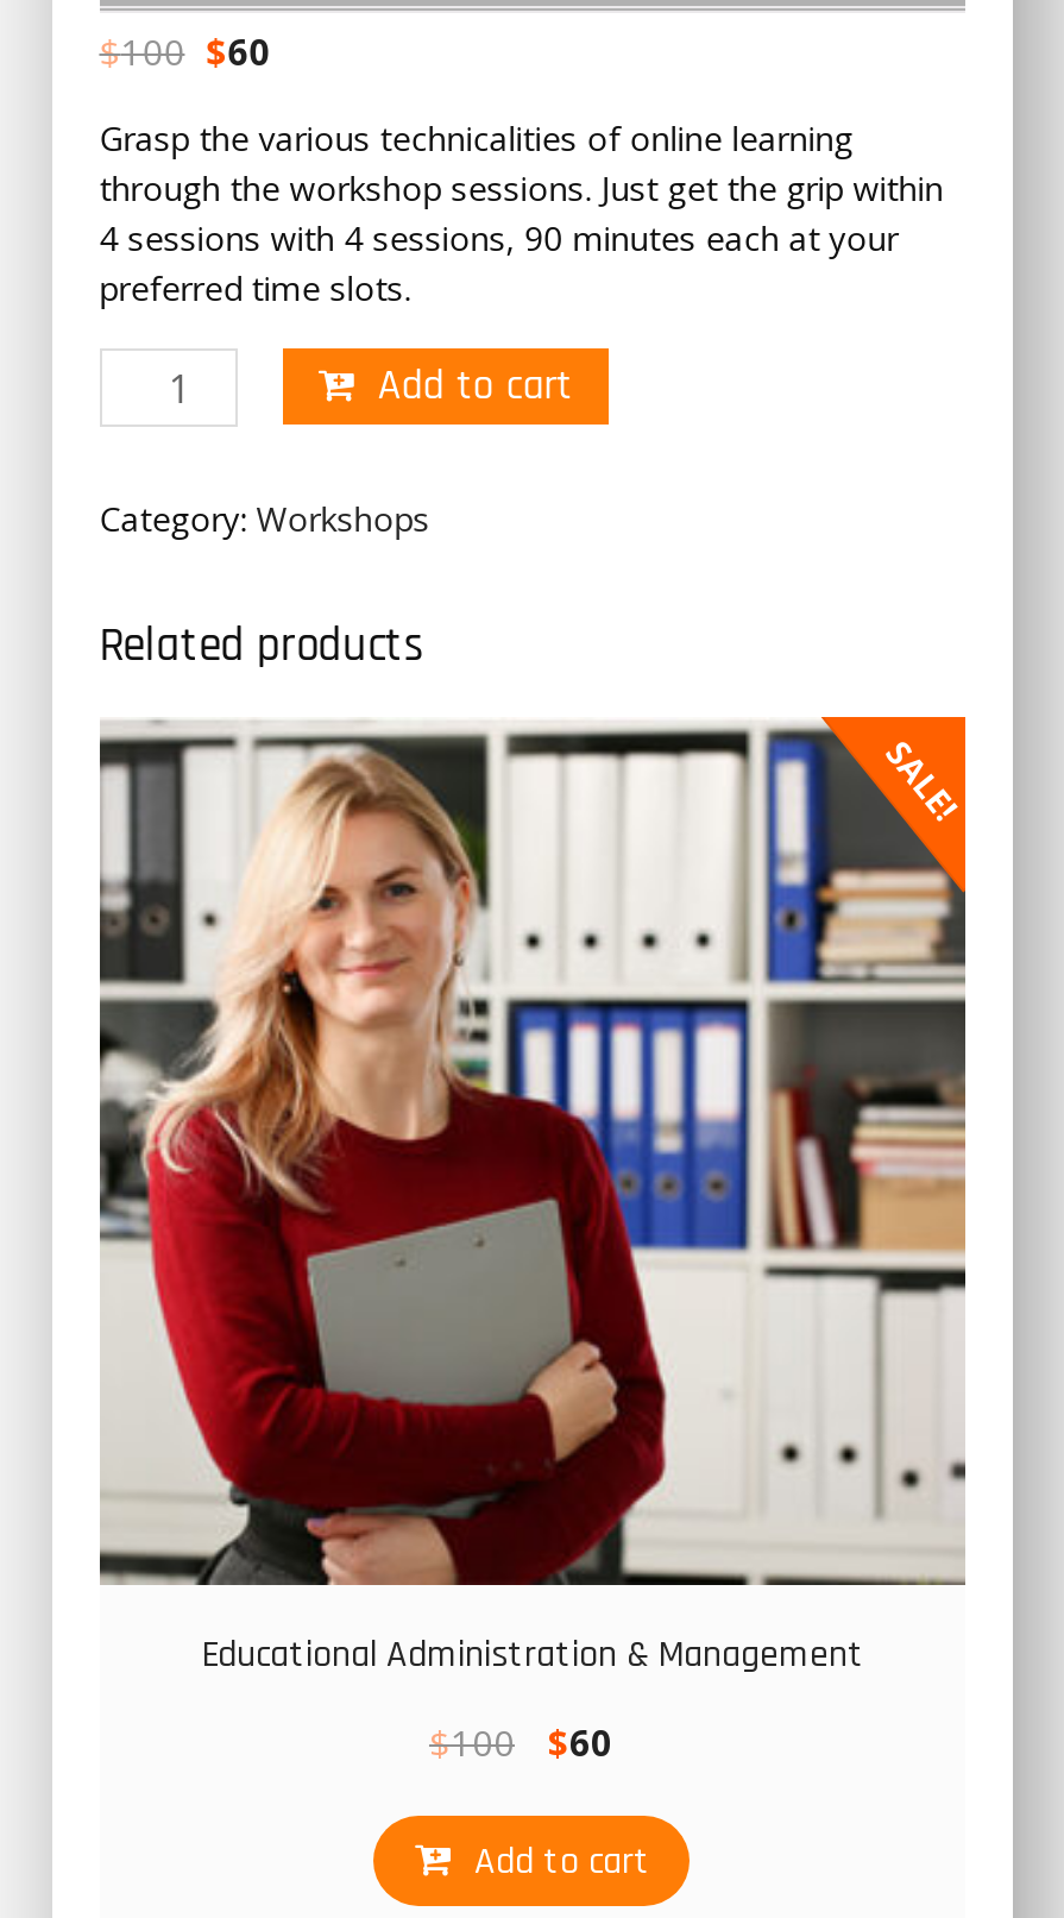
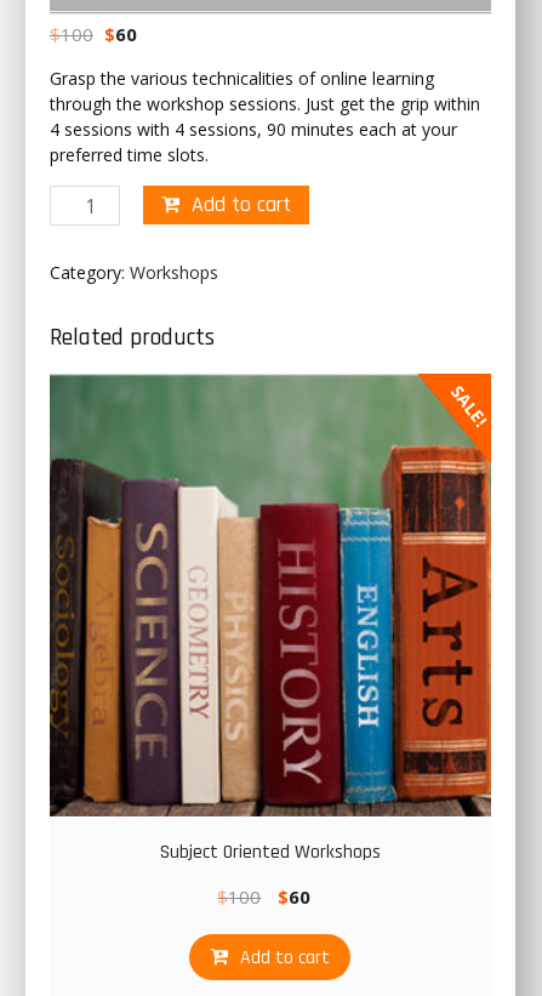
[100,719,968,1680] [image] | Educational Administration & Management -> [49,374,492,865] [image] | Subject Oriented Workshops

